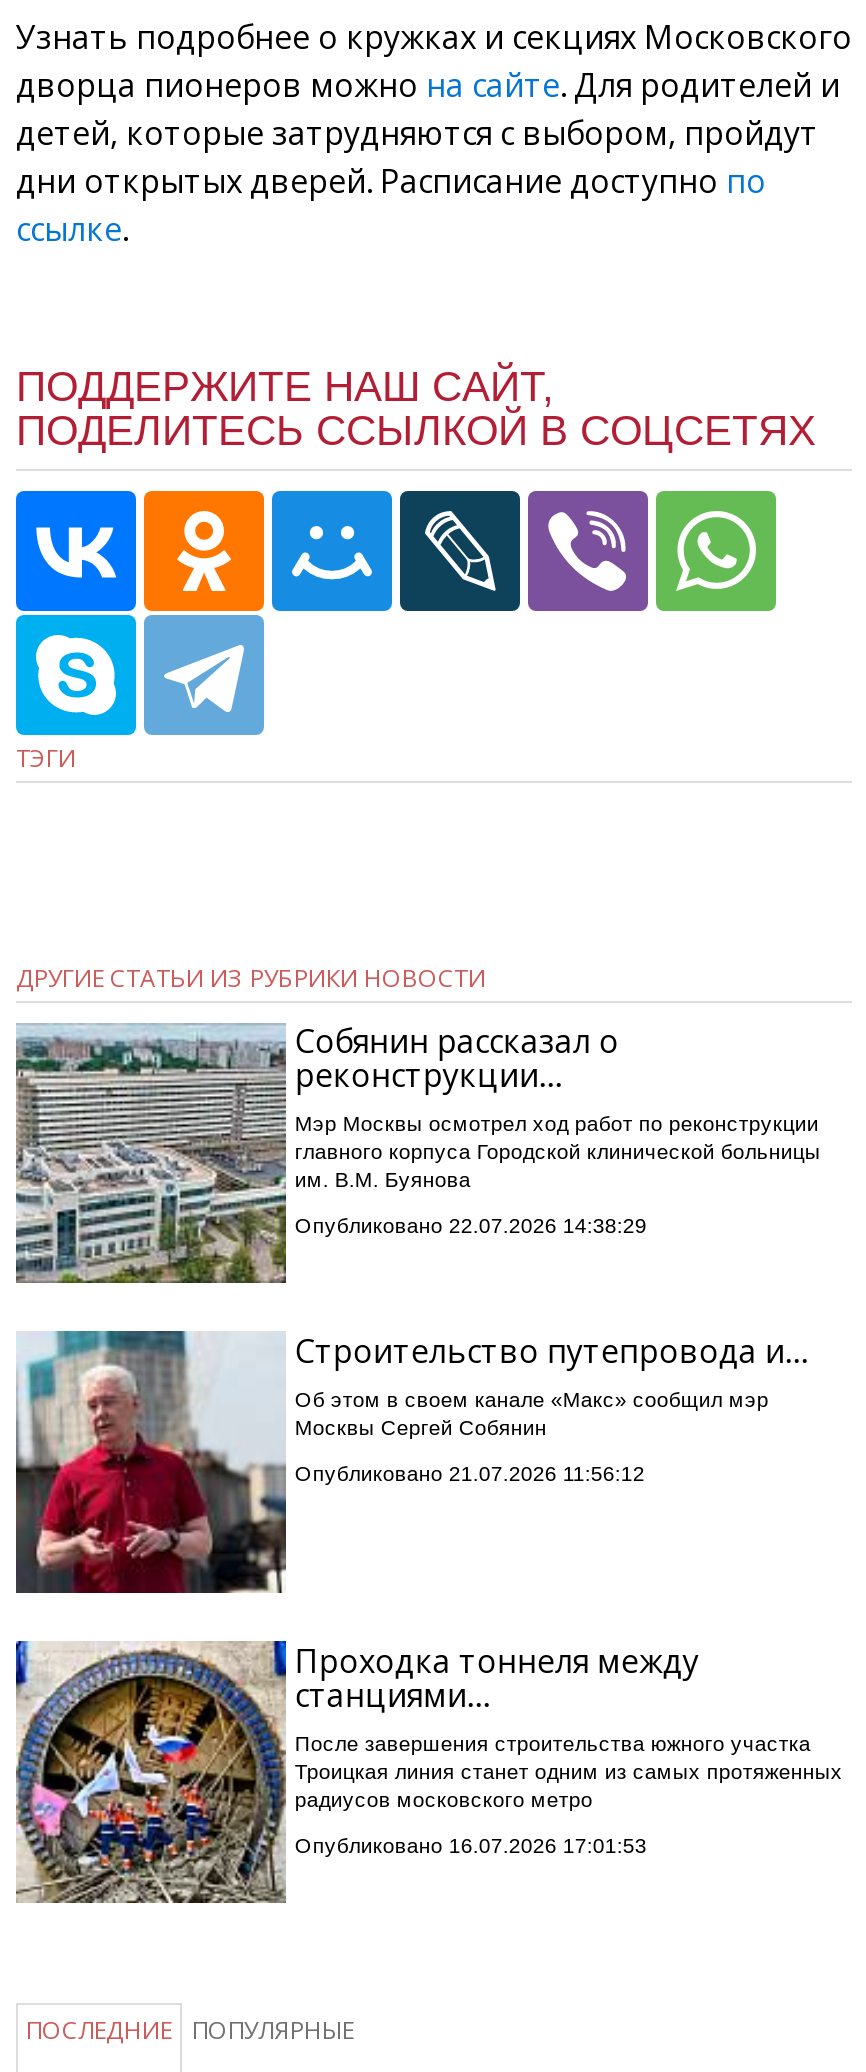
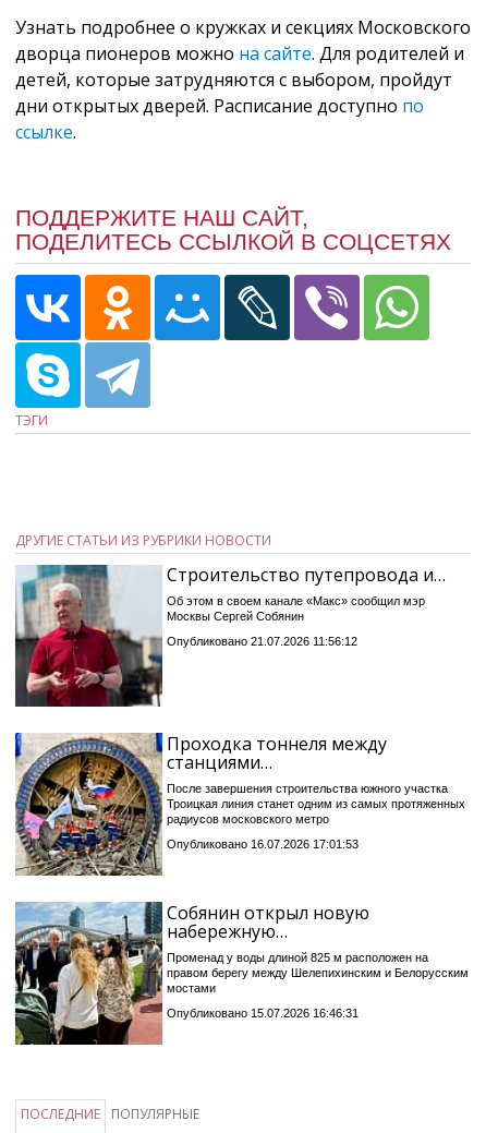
[16,1020,821,1285] [image] | Собянин рассказал о | реконструкции… | Мэр Москвы осмотрел ход работ по реконструкции | главного корпуса Городской клинической больницы | им. В.М. Буянова | Опубликовано 22.07.2026 14:38:29 -> none
moved [14,1329,843,1856] -> [14,563,466,851]: [image] | Строительство путепровода и… | Об этом в своем канале «Макс» сообщил мэр | ... | радиусов московского метро | Опубликовано 16.07.2026 17:01:53
none -> [14,900,469,1046] [image] | Собянин открыл новую | набережную… | Променад у воды длиной 825 м расположен на | правом берегу между Шелепихинским и Белорусским | мостами | Опубликовано 15.07.2026 16:46:31

